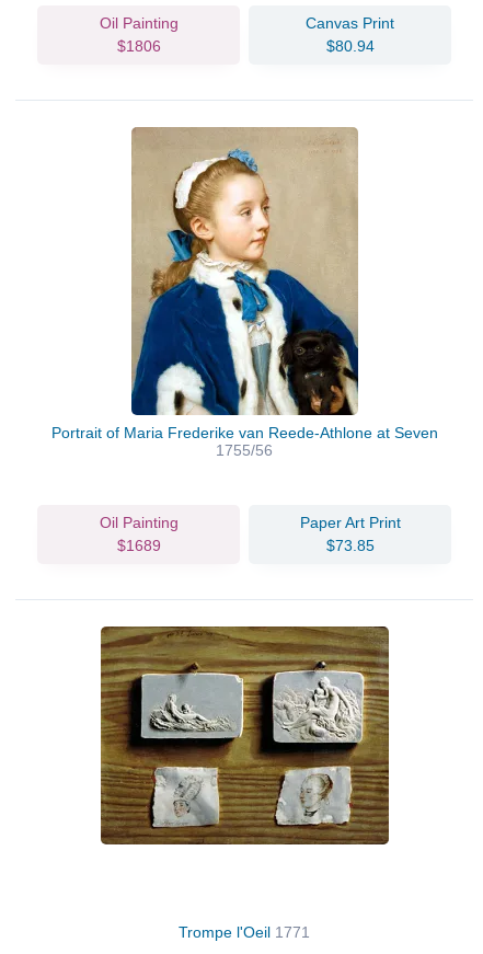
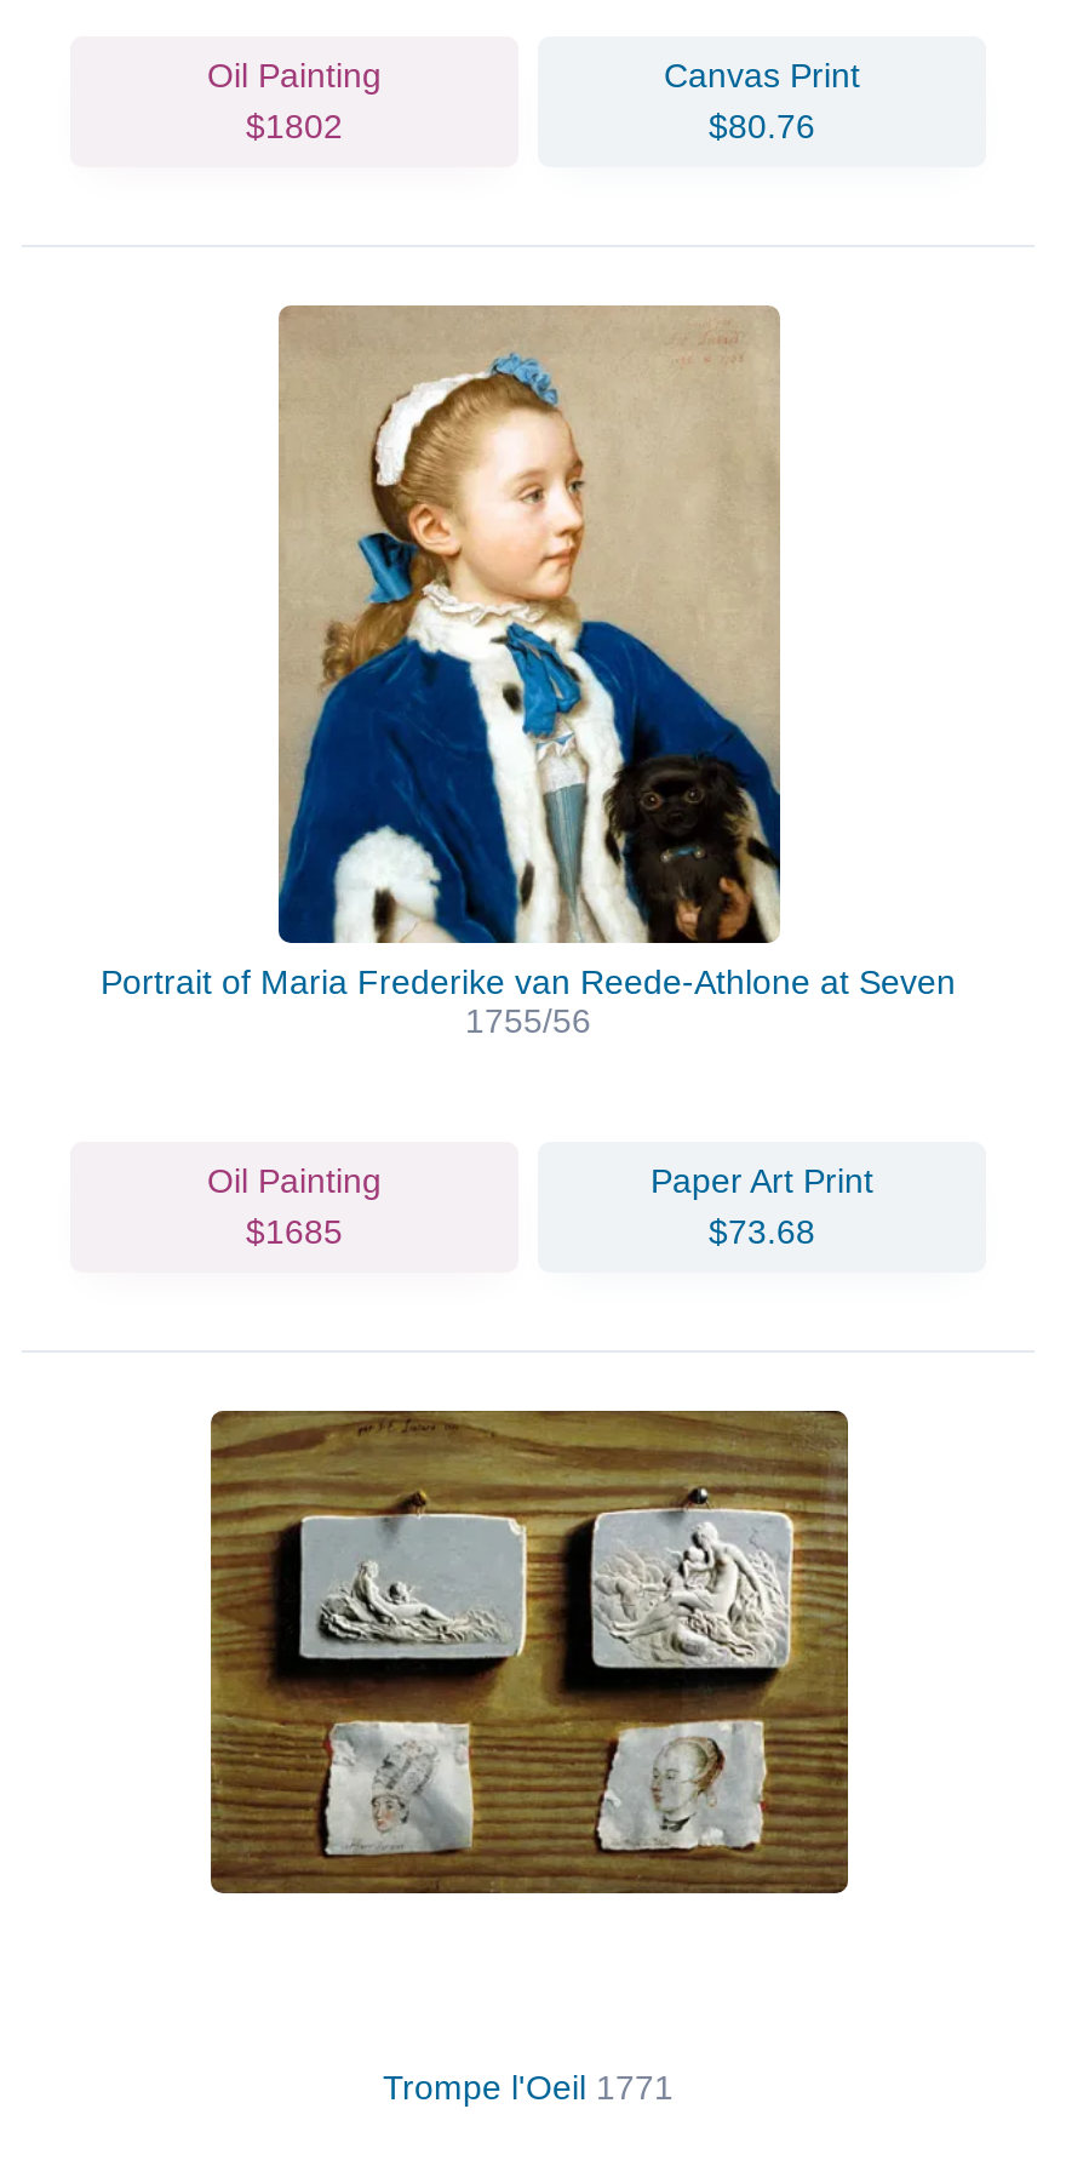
[117,37,160,55] $1806 -> [246,107,343,145] $1802
[326,37,374,55] $80.94 -> [709,107,815,145] $80.76
[117,537,160,554] $1689 -> [246,1212,343,1251] $1685
[326,537,374,554] $73.85 -> [709,1212,815,1251] $73.68

